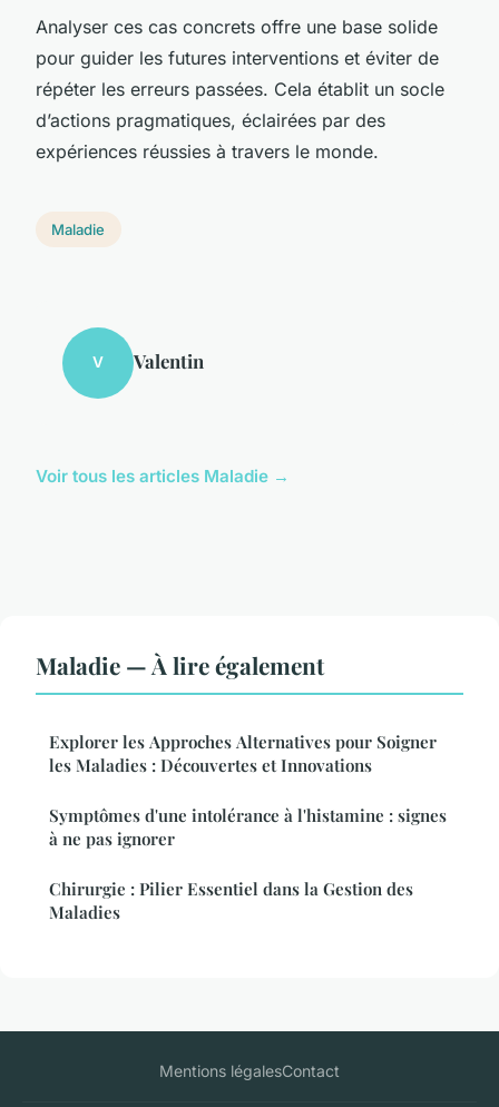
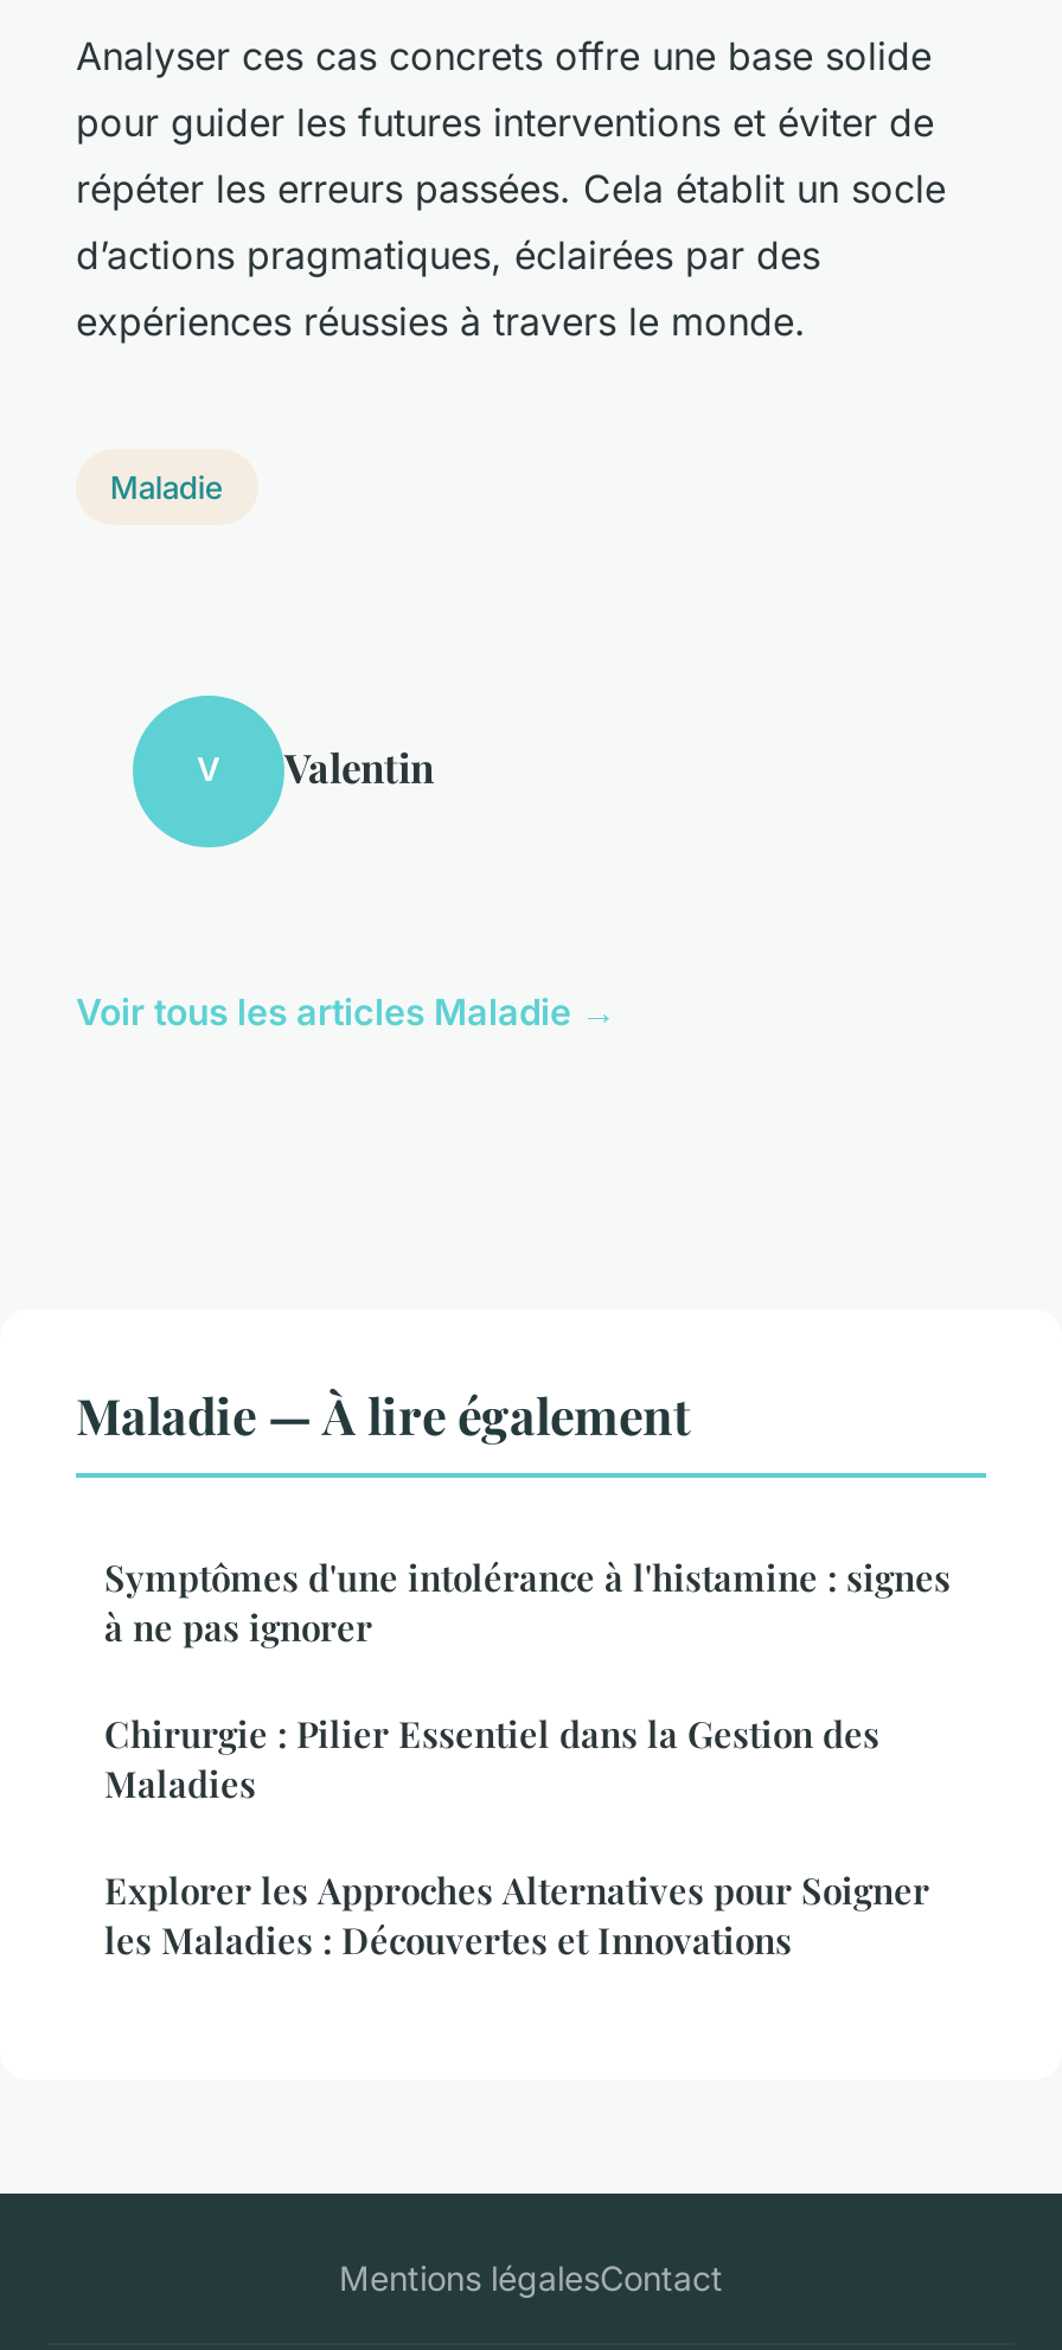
moved [49,730,437,776] -> [104,1866,929,1963]: Explorer les Approches Alternatives pour Soigner | les Maladies : Découvertes et Innovations
moved [49,804,447,923] -> [104,1553,951,1806]: Symptômes d'une intolérance à l'histamine : signes | à ne pas ignorer | Chirurgie : Pilier Essentiel dans la Gestion des | Maladies

